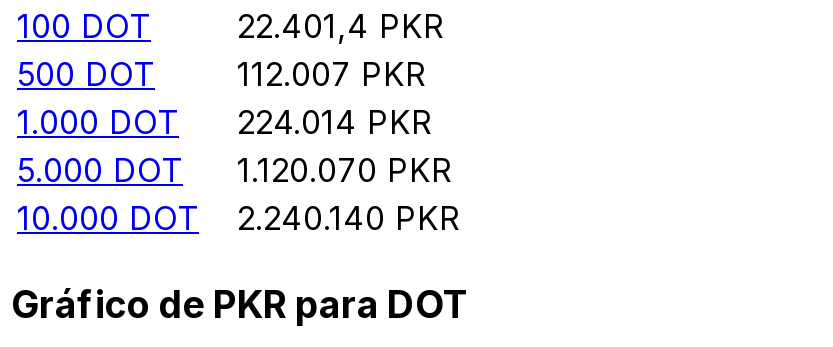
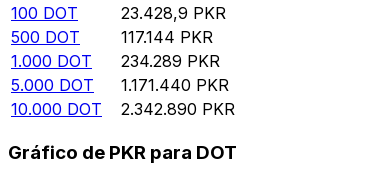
[237,7,445,47] 22.401,4 PKR -> [121,3,226,23] 23.428,9 PKR
[237,55,427,95] 112.007 PKR -> [121,27,213,47] 117.144 PKR
[17,103,433,143] 1.000 DOT 224.014 PKR -> [11,51,220,71] 1.000 DOT 234.289 PKR
[17,151,453,191] 5.000 DOT 1.120.070 PKR -> [11,75,229,95] 5.000 DOT 1.171.440 PKR
[17,199,461,239] 10.000 DOT 2.240.140 PKR -> [11,99,235,119] 10.000 DOT 2.342.890 PKR

